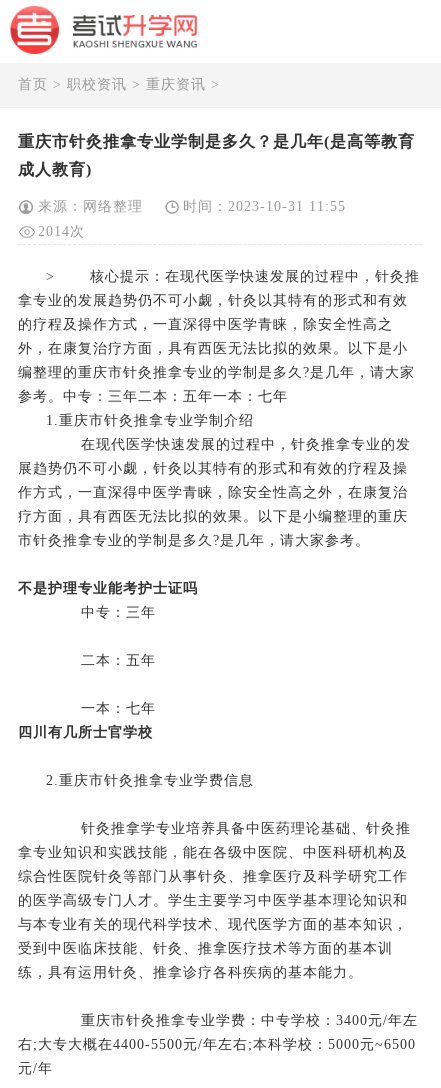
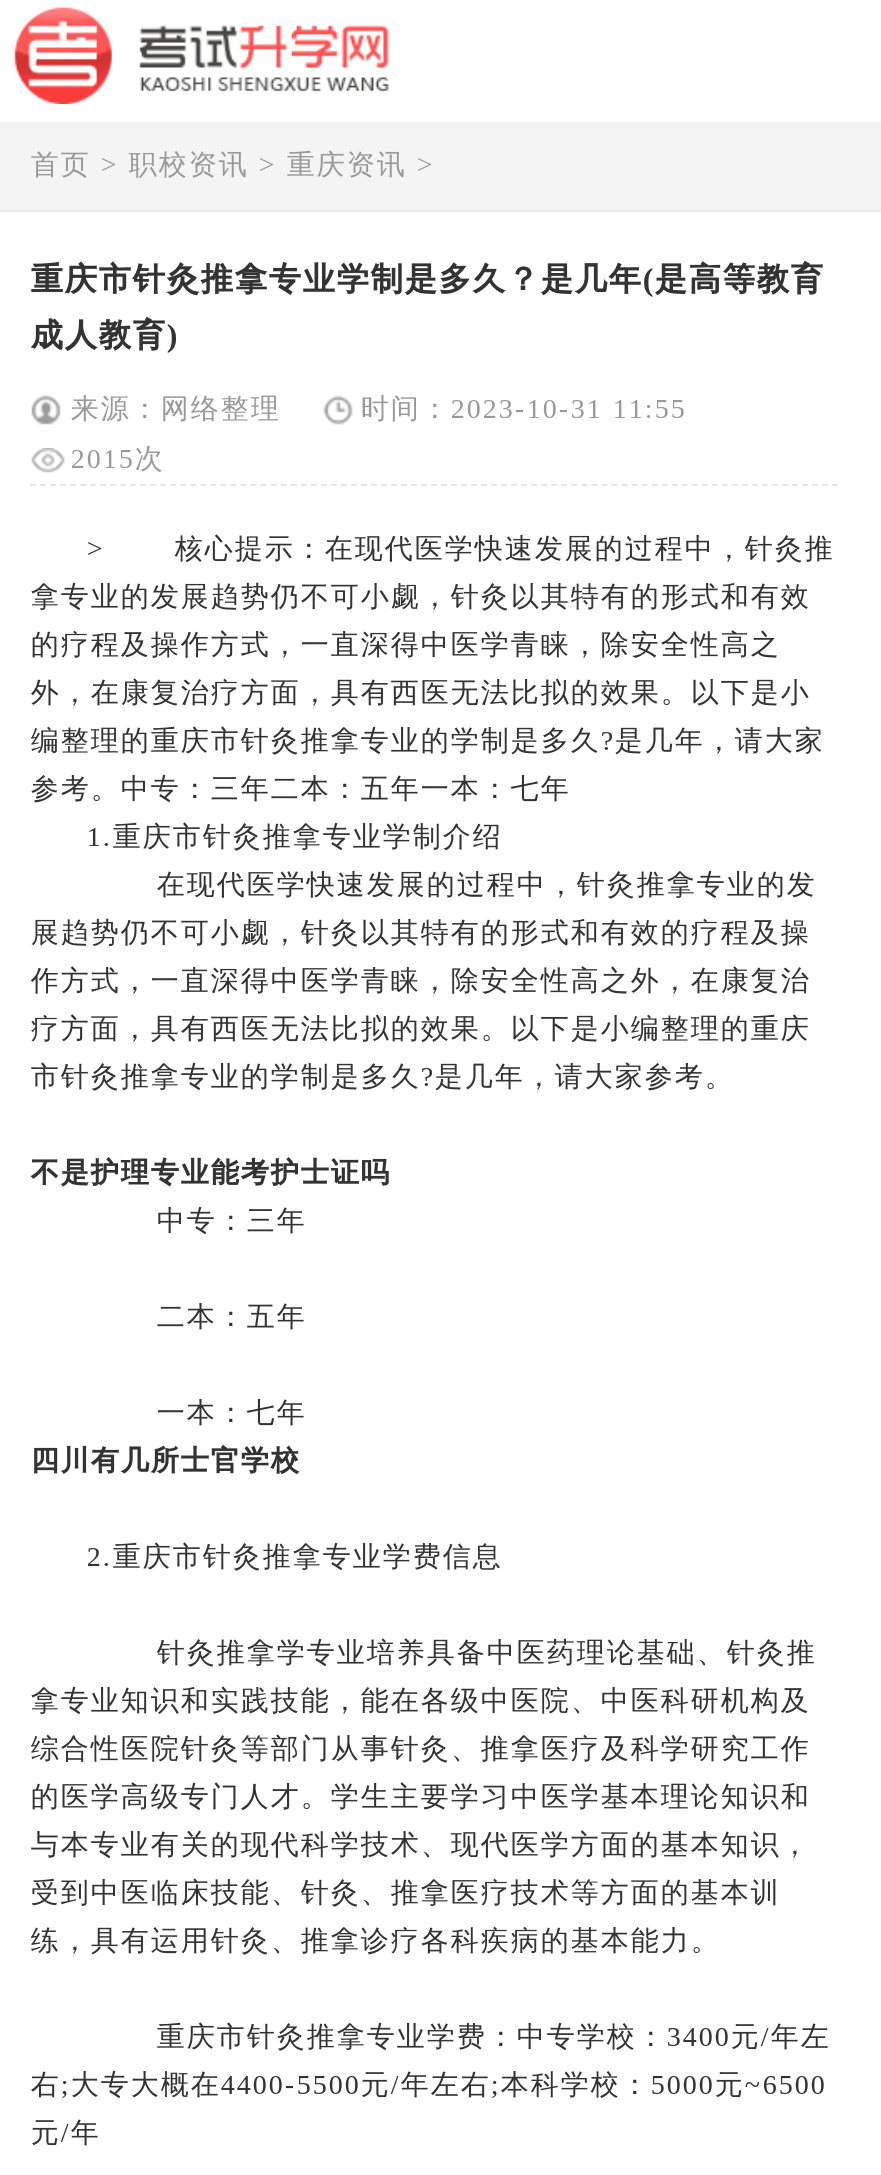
[38,224,85,239] 2014次 -> [71,444,165,474] 2015次

